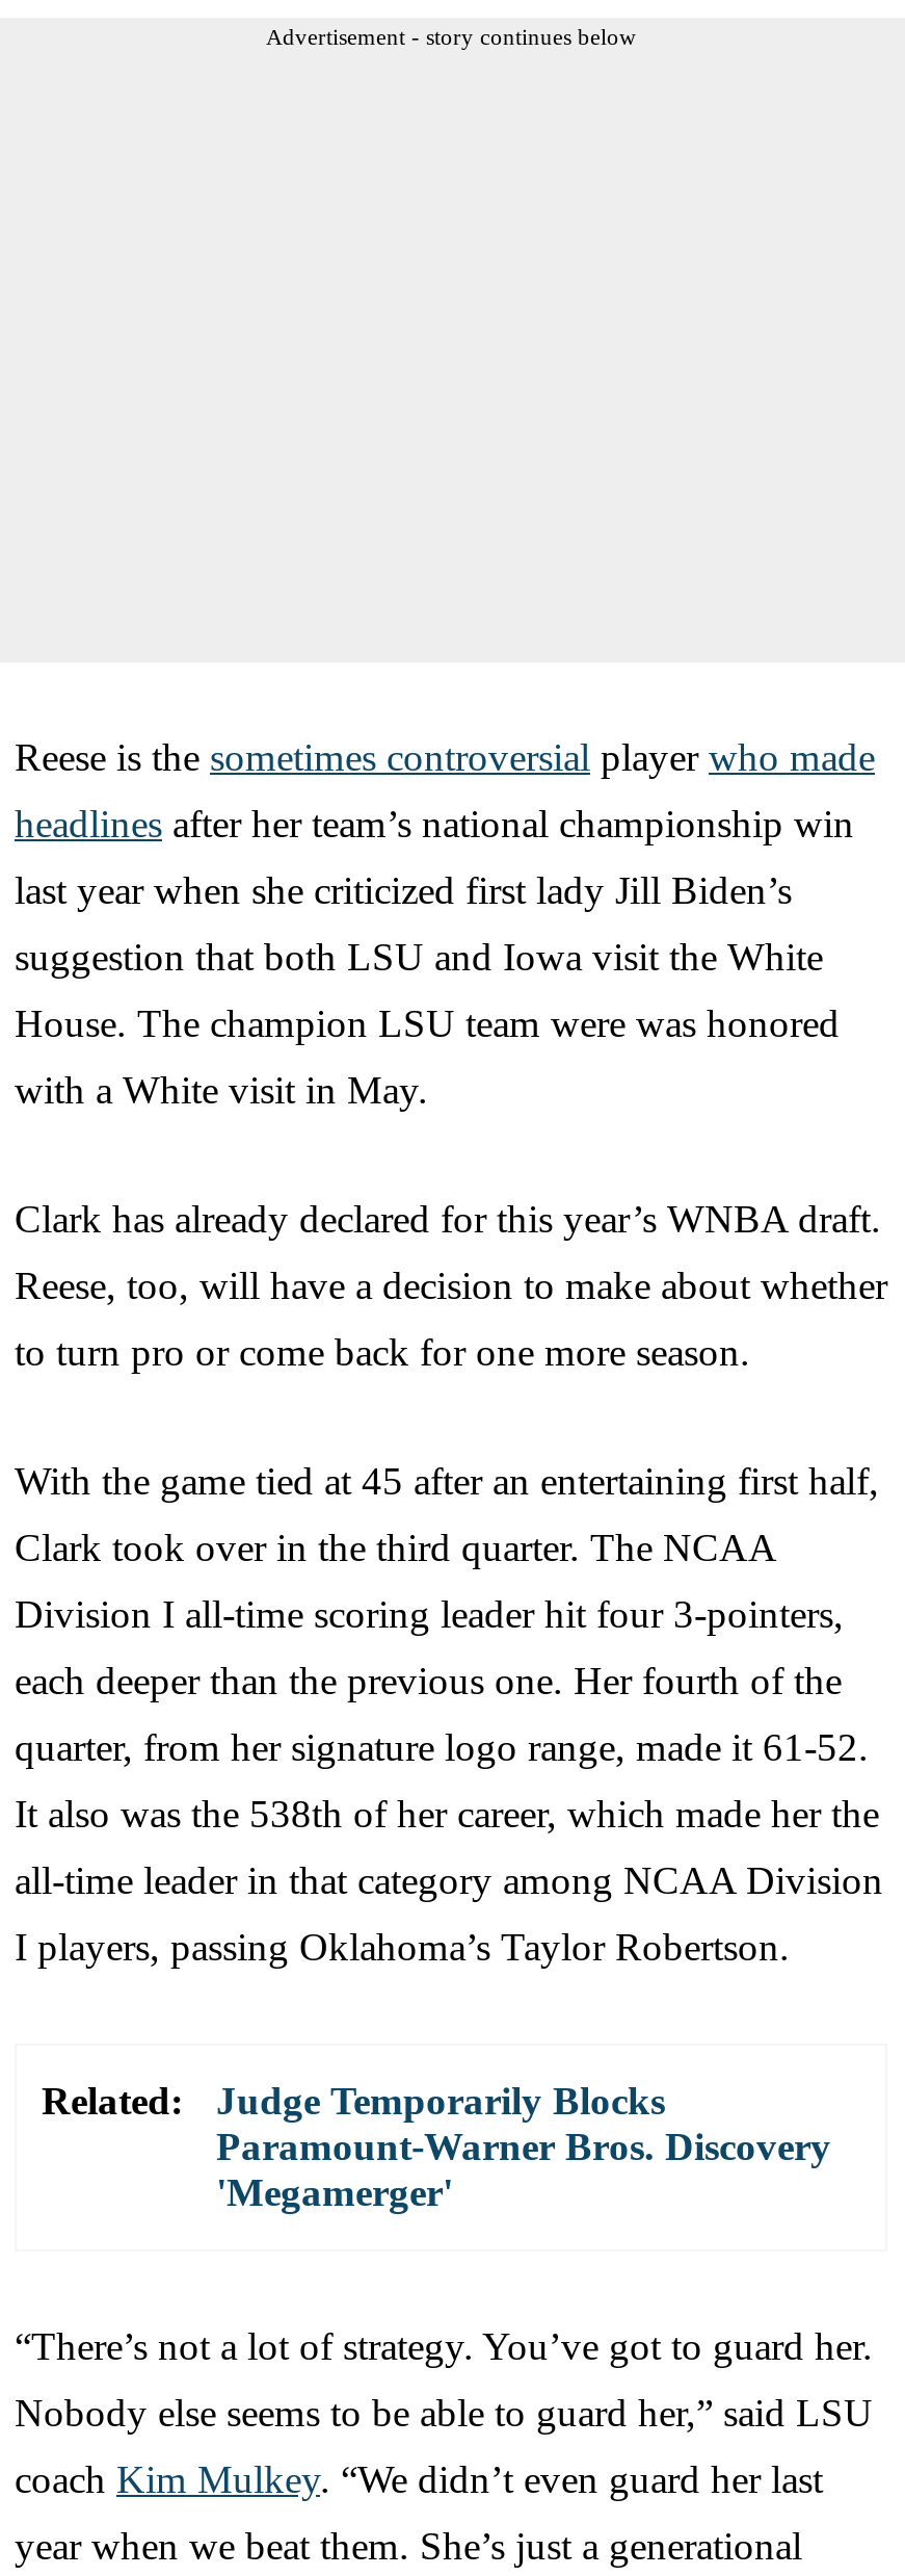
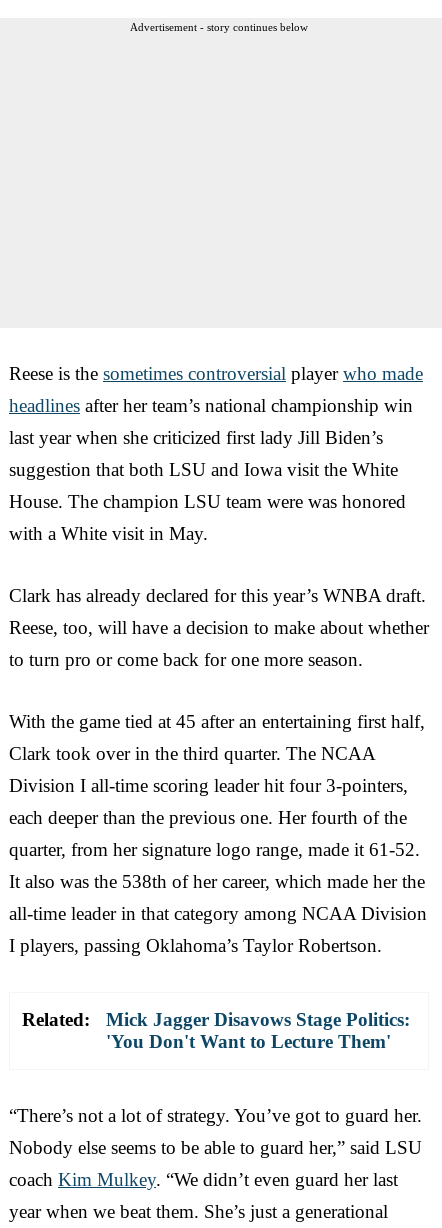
[216,2078,831,2213] Judge Temporarily Blocks | Paramount-Warner Bros. Discovery | 'Megamerger' -> [106,1009,410,1052] Mick Jagger Disavows Stage Politics: | 'You Don't Want to Lecture Them'

